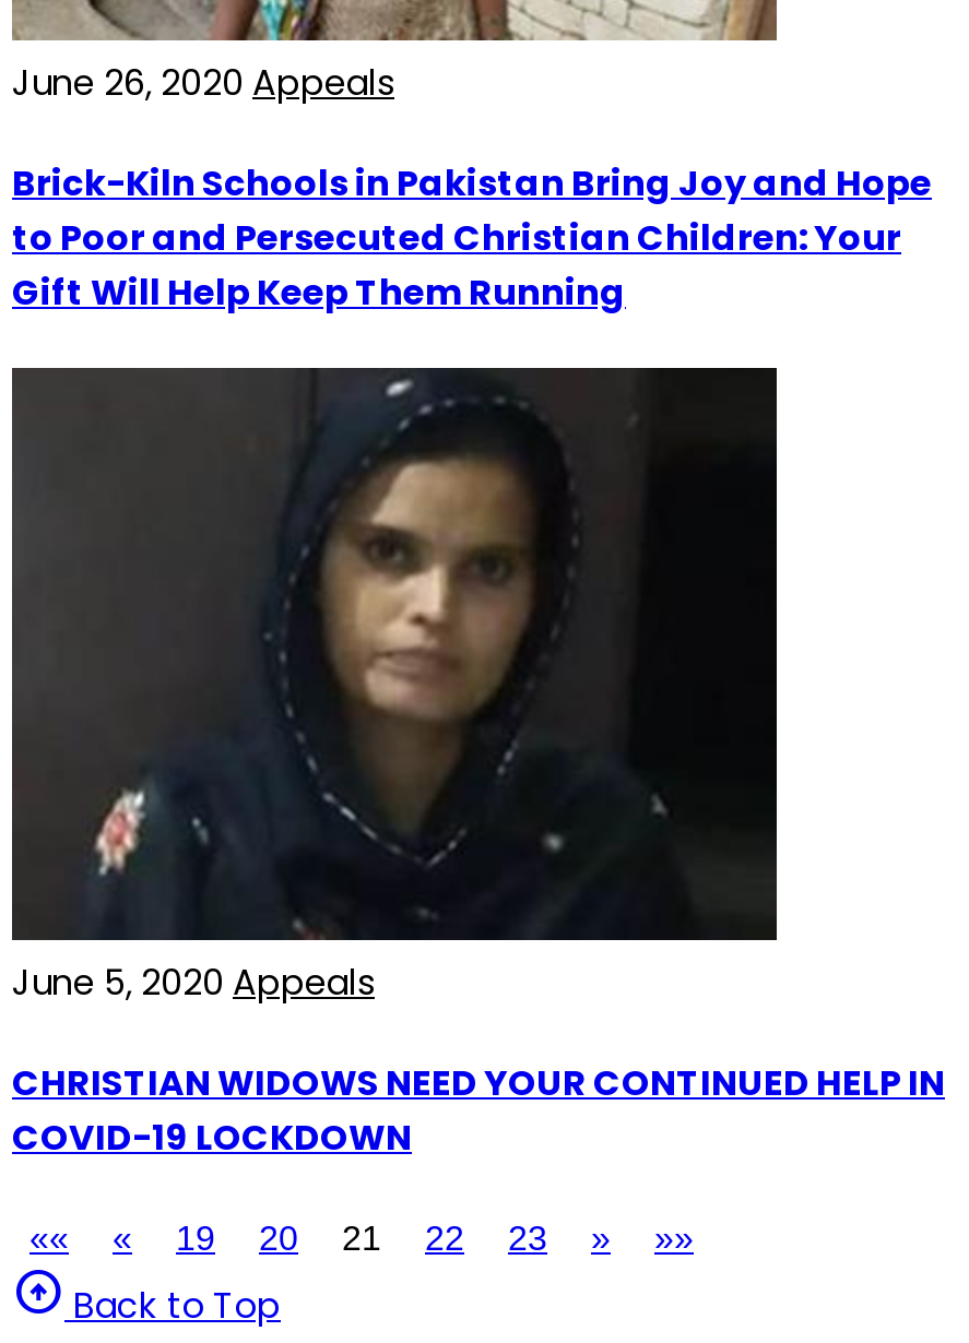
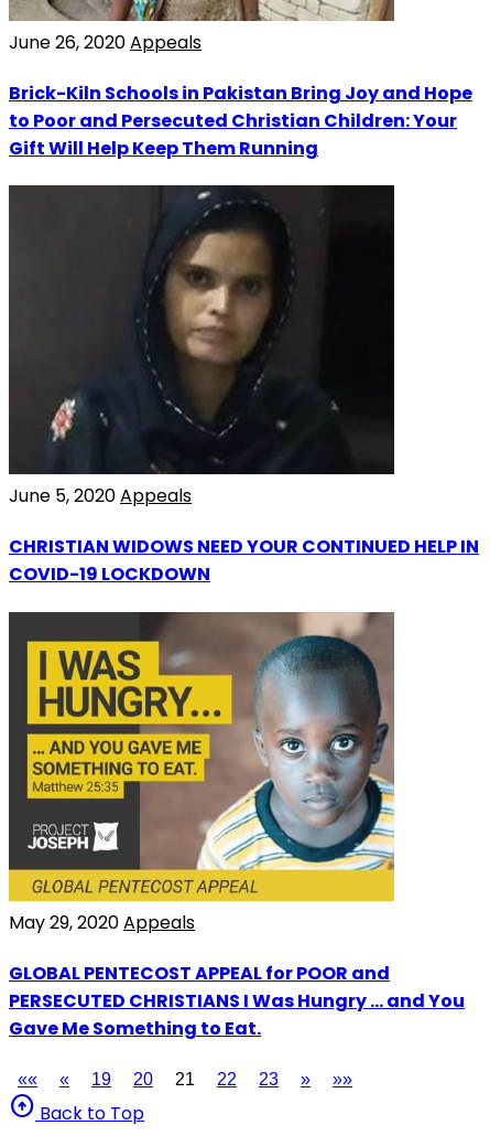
none -> [8,611,465,1041] [image] | May 29, 2020 Appeals | GLOBAL PENTECOST APPEAL for POOR and | PERSECUTED CHRISTIANS I Was Hungry ... and You | Gave Me Something to Eat.

